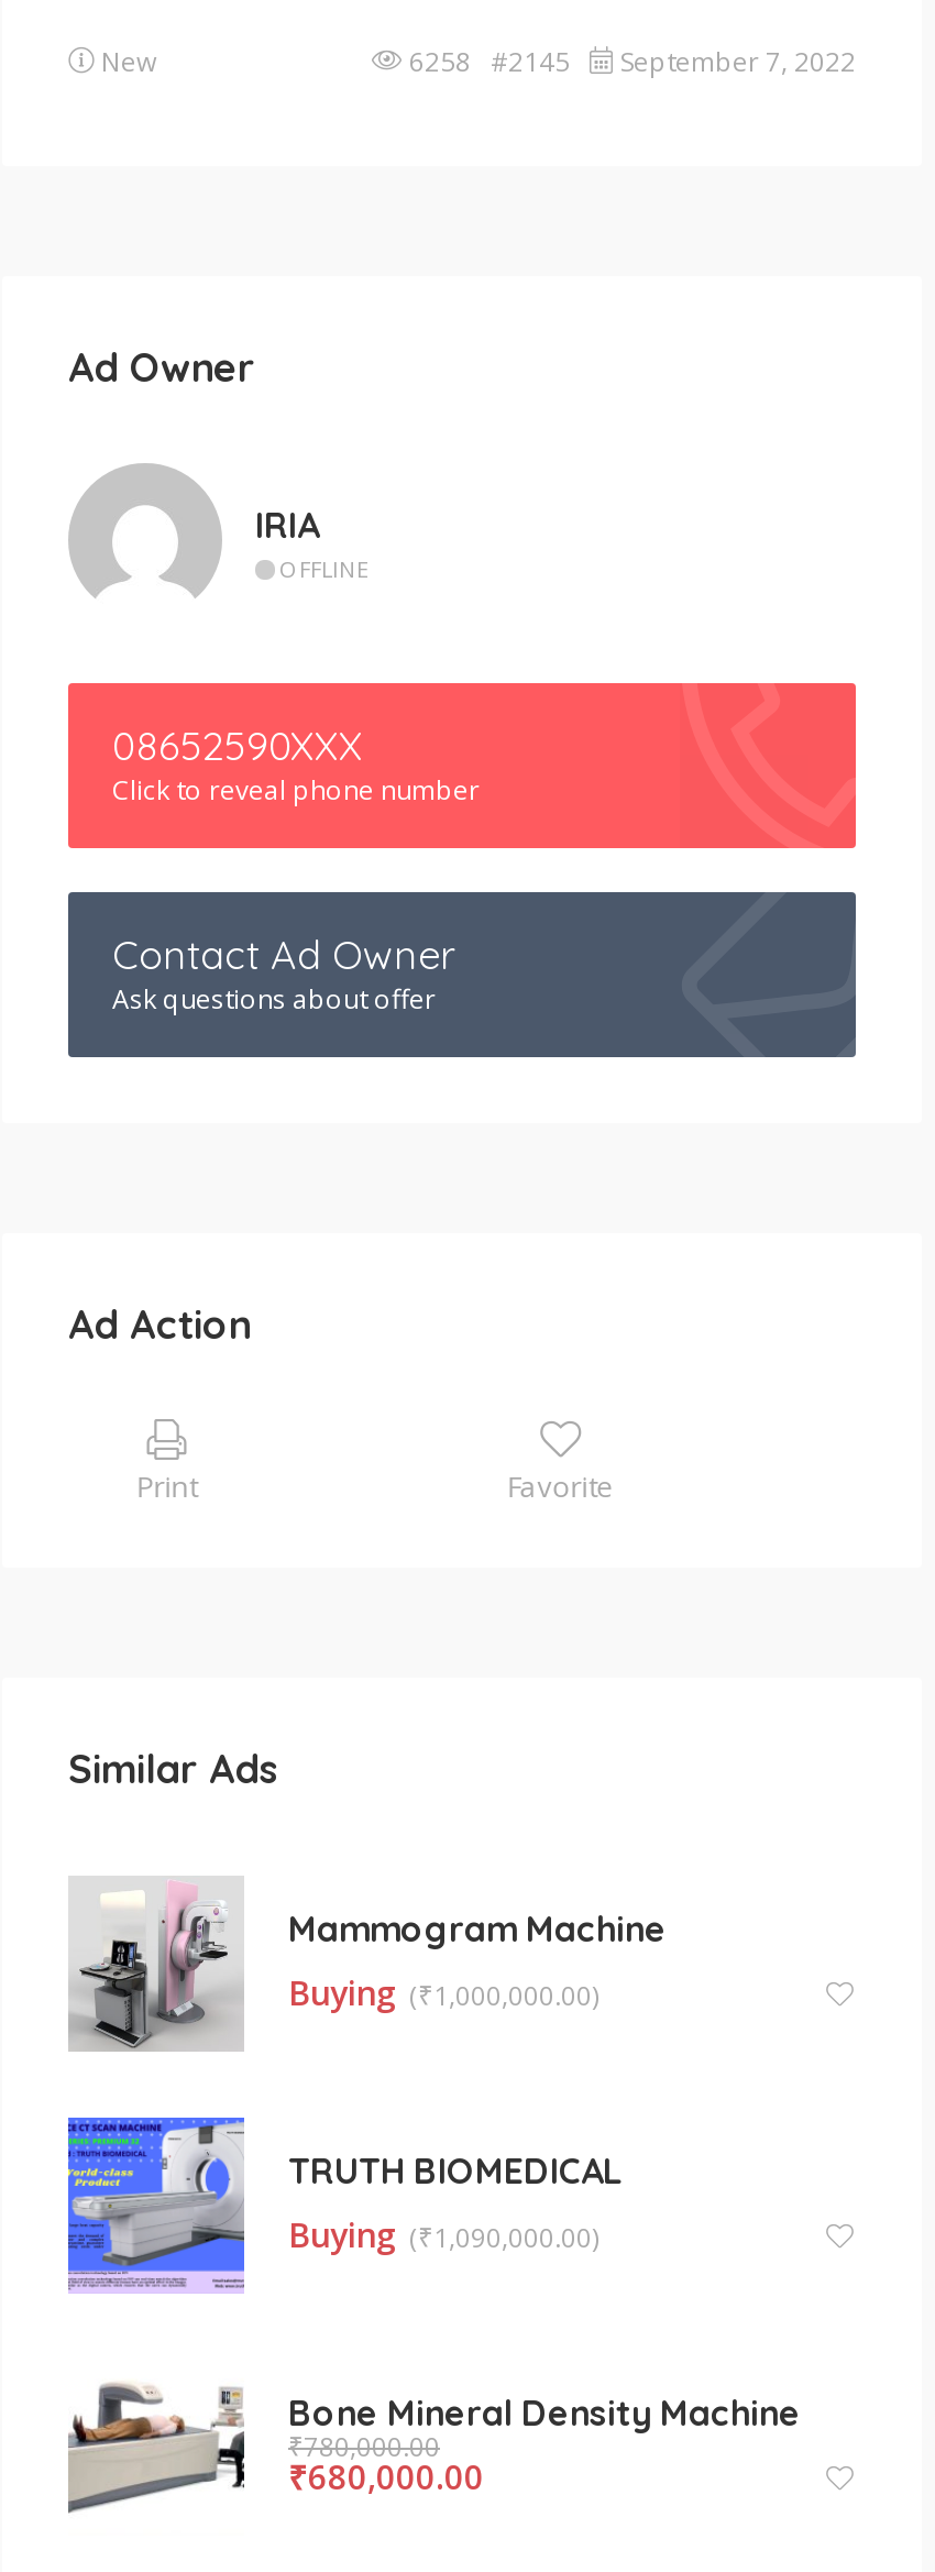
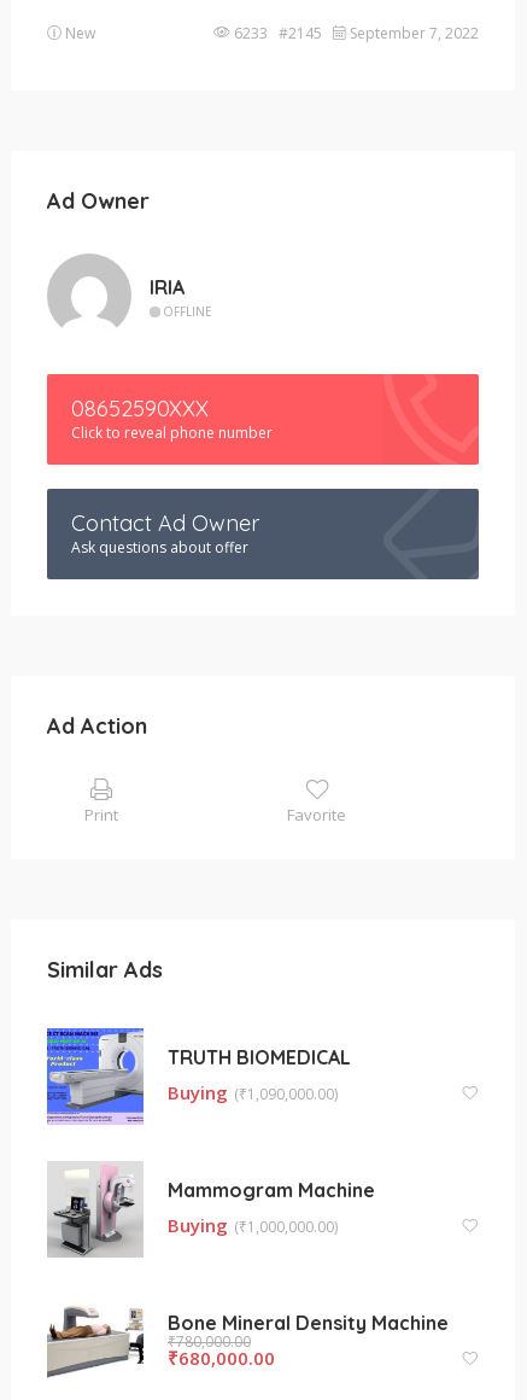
[403,44,856,81] 6258 #2145 September 7, 2022 -> [230,23,479,44] 6233 #2145 September 7, 2022
moved [68,1878,667,2052] -> [47,1161,375,1259]: [image] | Mammogram Machine | Buying (₹1,000,000.00)
moved [64,2118,631,2289] -> [45,1028,356,1122]: [image] | TRUTH BIOMEDICAL | Buying (₹1,090,000.00)

